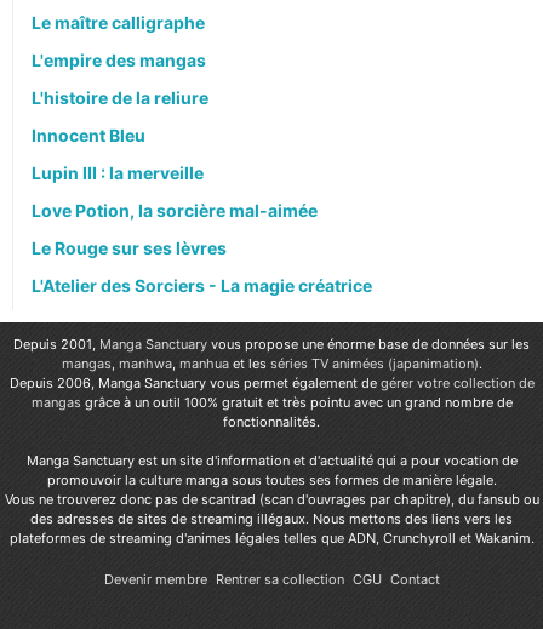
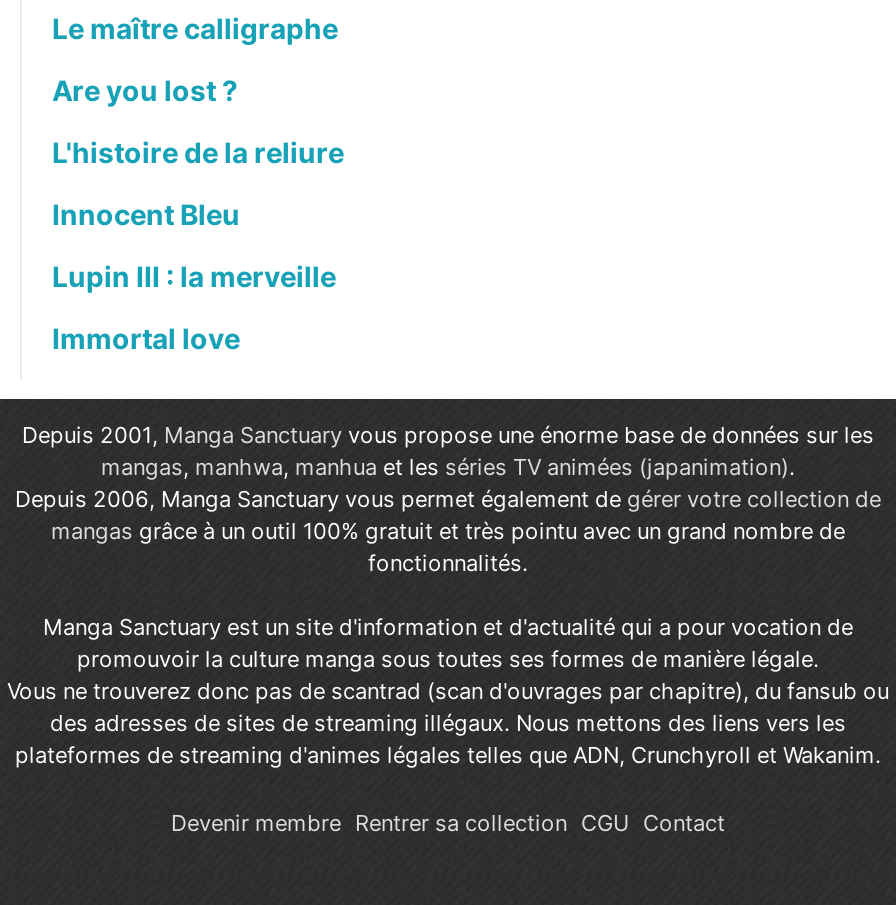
[32,50,206,70] L'empire des mangas -> [52,73,238,107] Are you lost ?
[32,200,372,296] Love Potion, la sorcière mal-aimée | Le Rouge sur ses lèvres | L'Atelier des Sorciers - La magie créatrice -> [52,321,240,355] Immortal love

